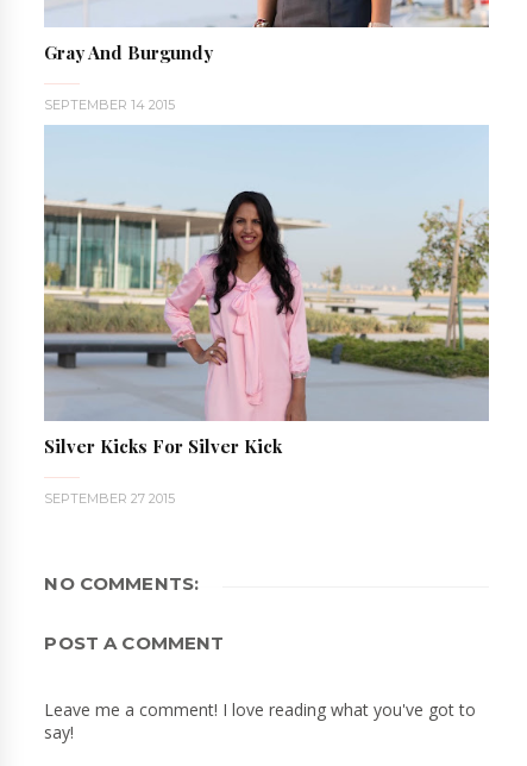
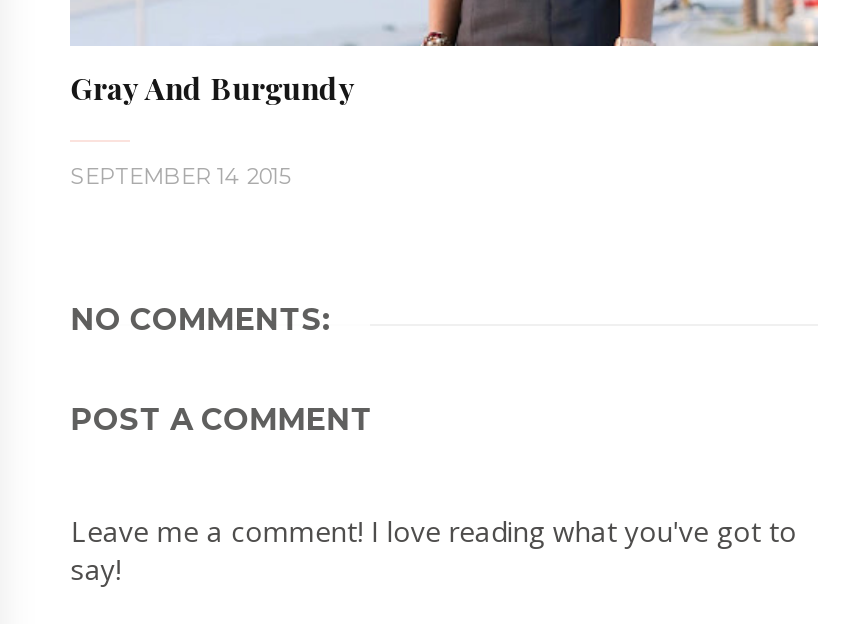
[43,125,490,506] [image] | Silver Kicks For Silver Kick | SEPTEMBER 27 2015 -> none

